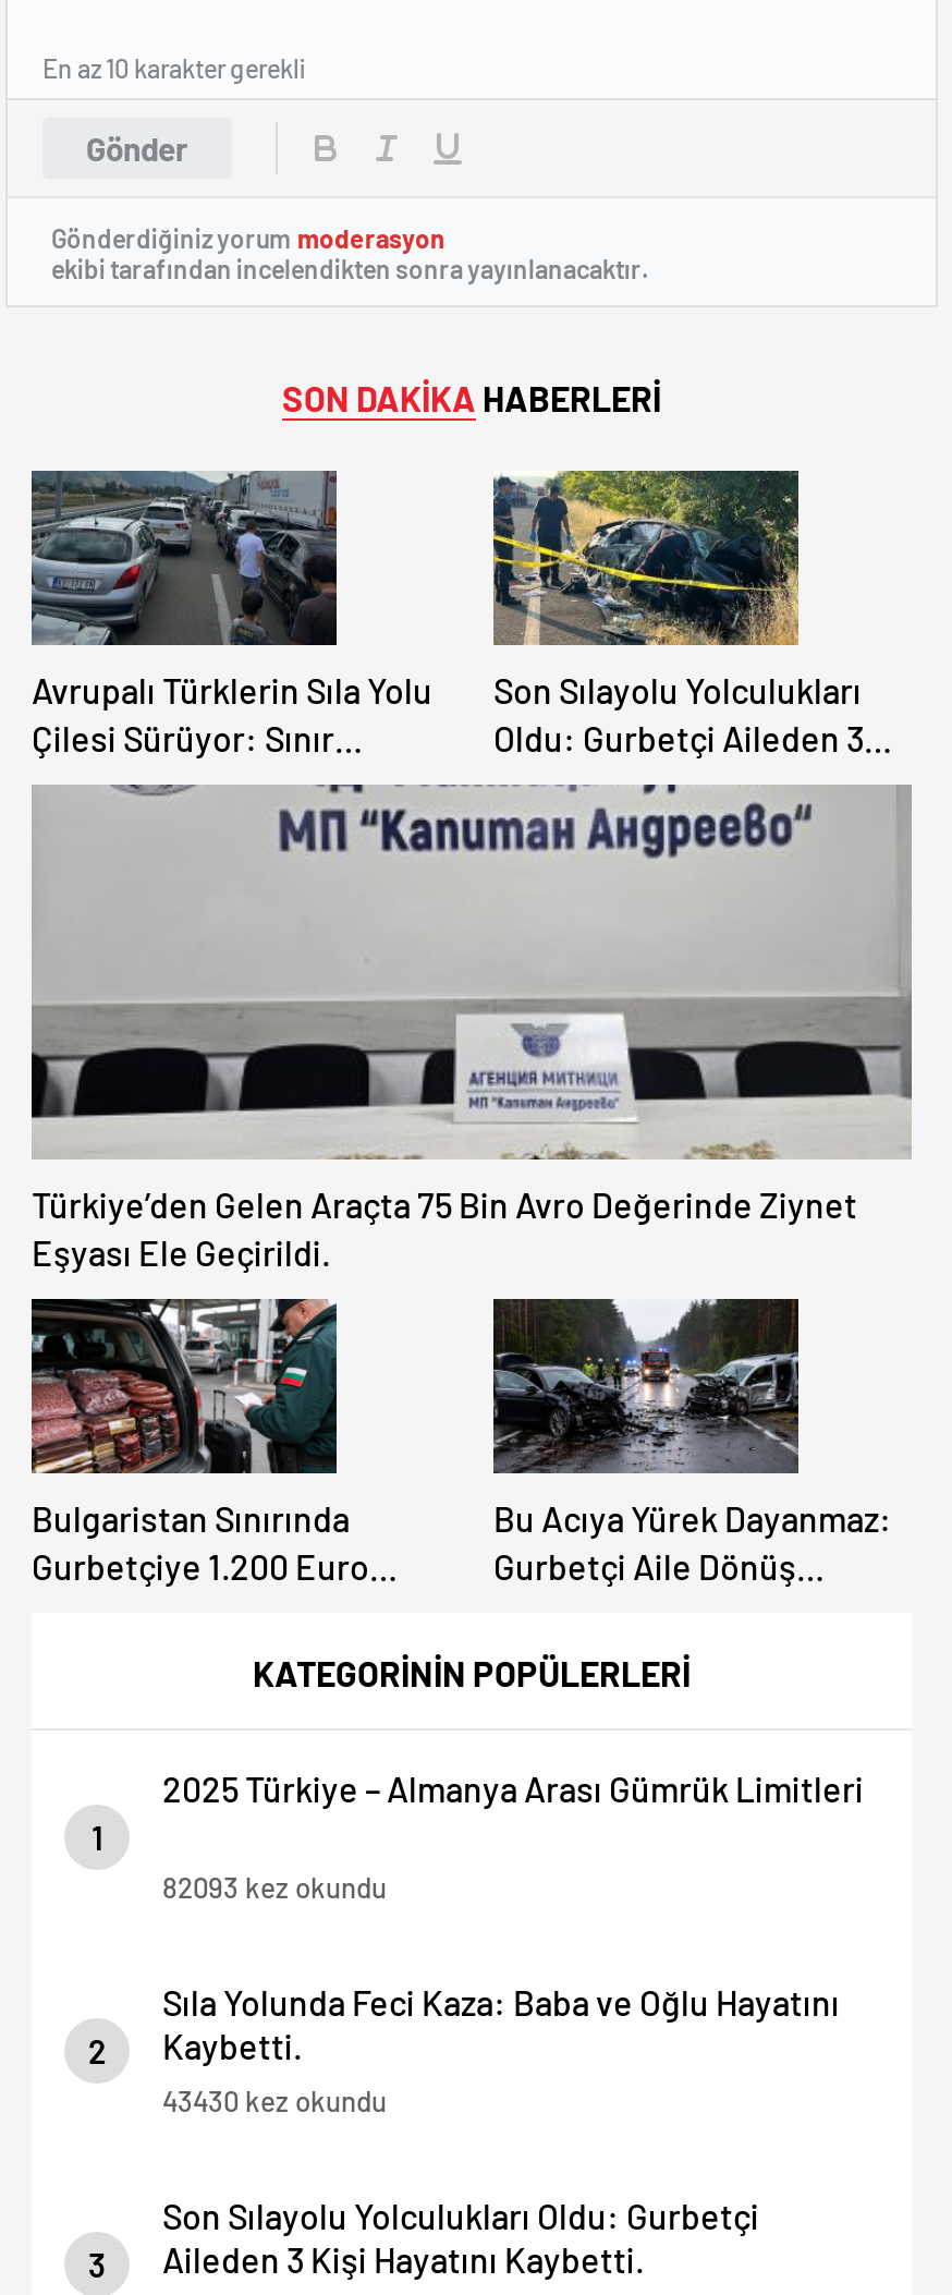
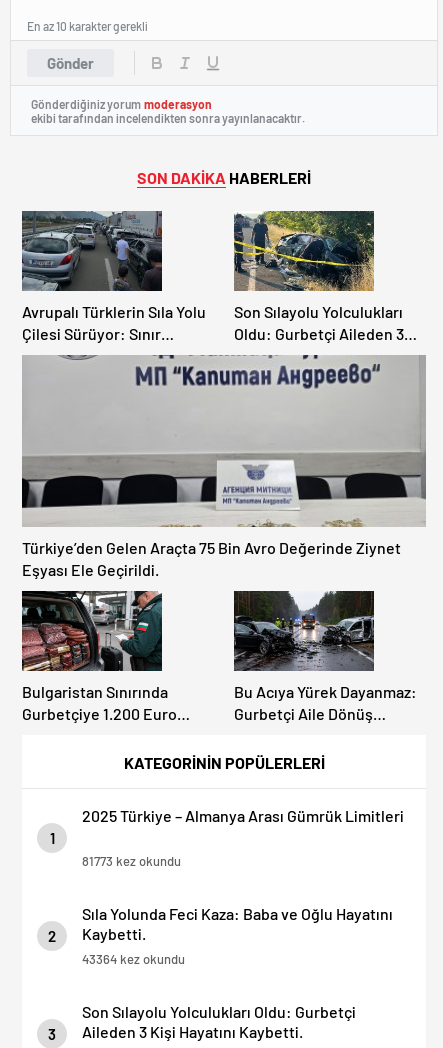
[162,1871,387,1906] 82093 kez okundu -> [82,853,181,869] 81773 kez okundu
[162,2084,387,2119] 43430 kez okundu -> [82,951,185,967] 43364 kez okundu

